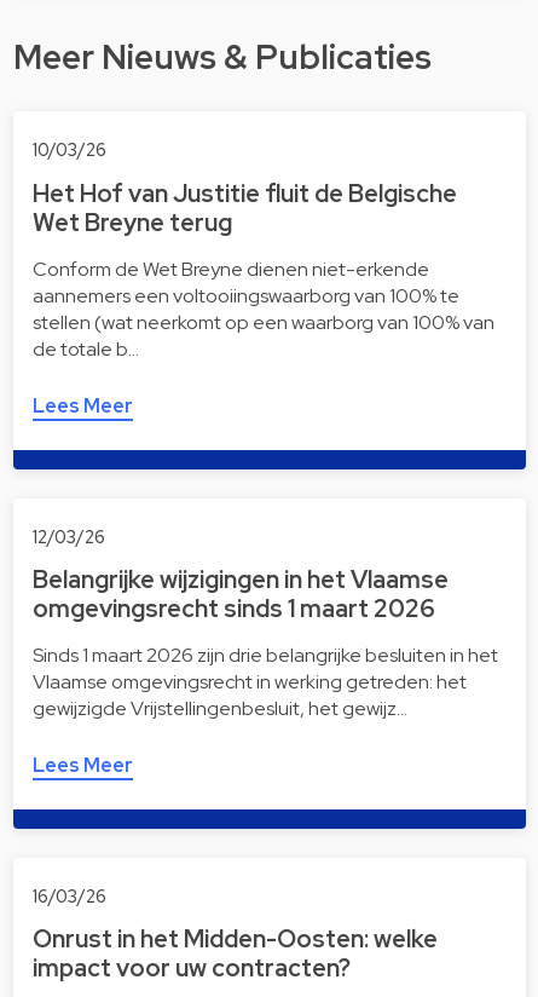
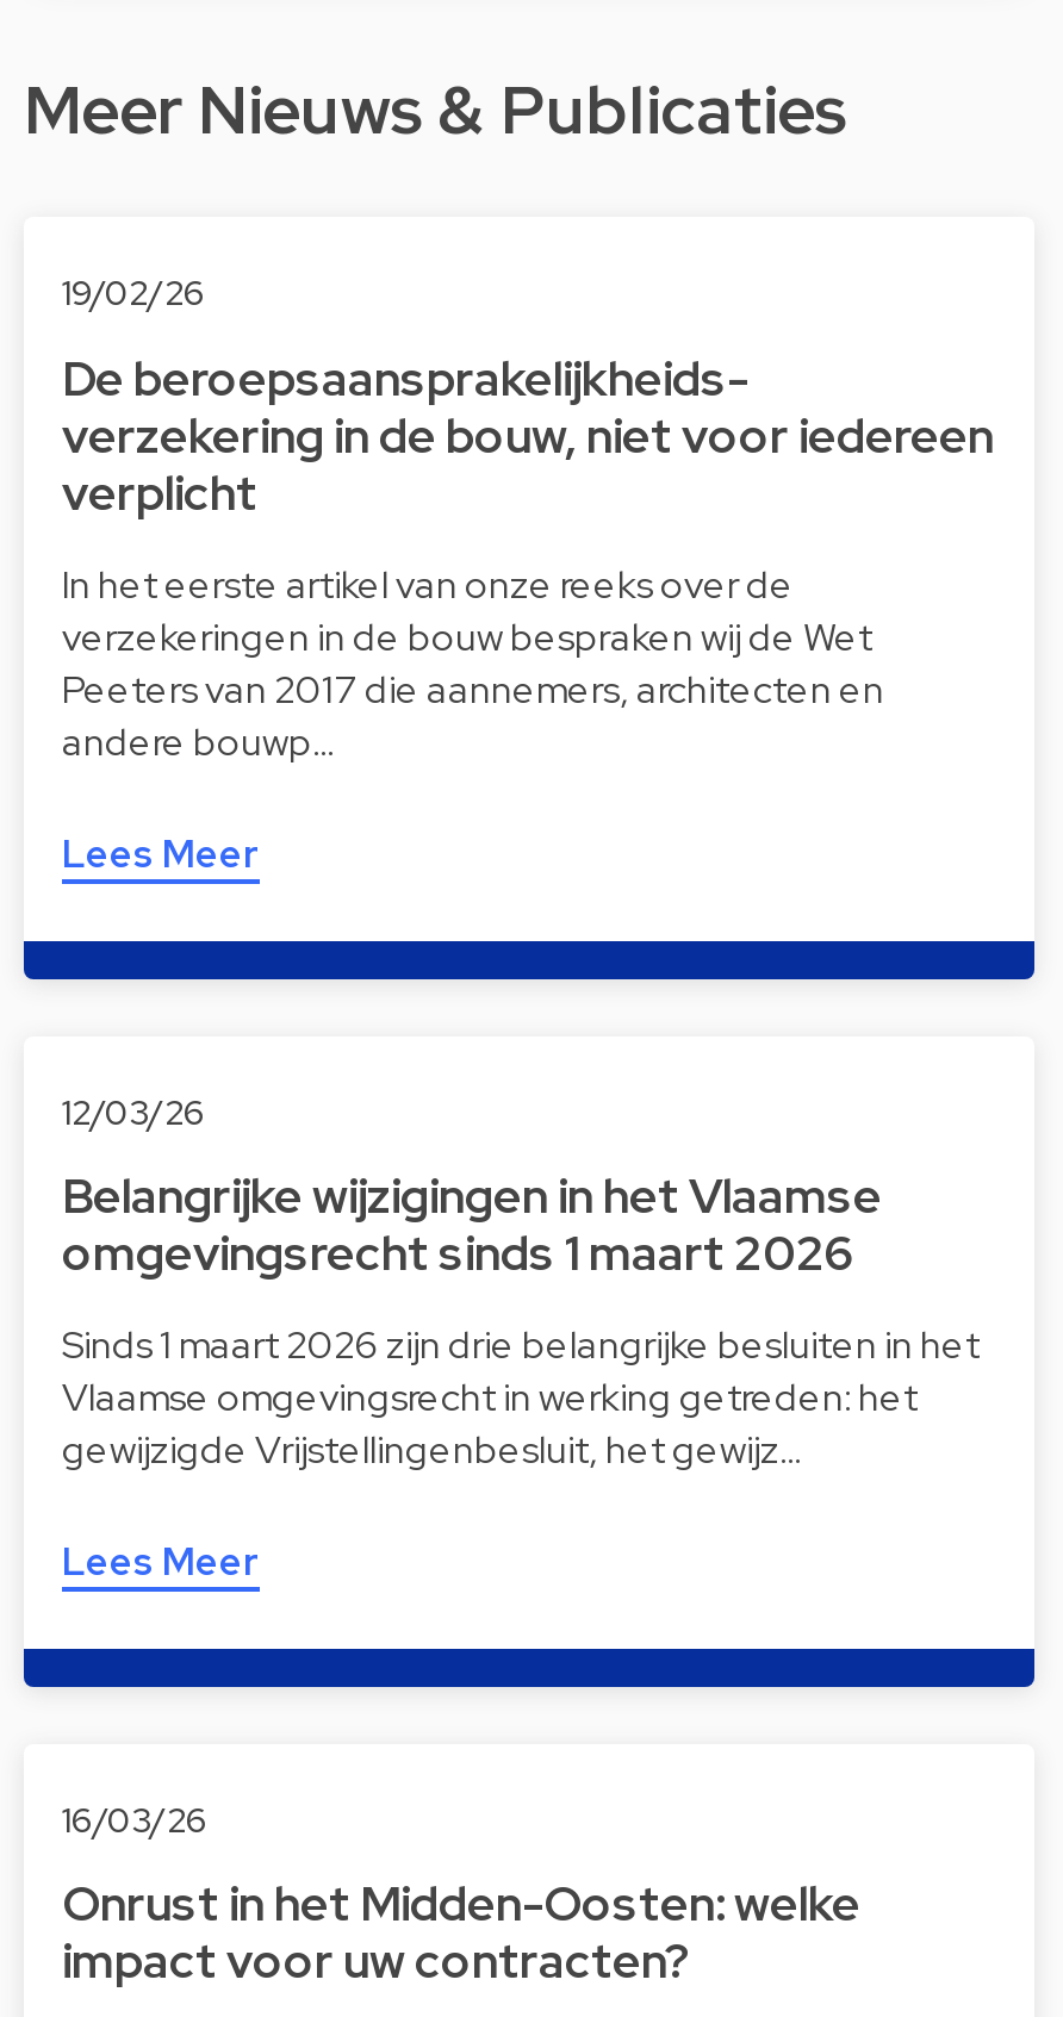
[33,138,106,161] 10/03/26 -> [62,270,205,315] 19/02/26
[33,177,457,238] Het Hof van Justitie fluit de Belgische | Wet Breyne terug -> [62,347,994,523] De beroepsaansprakelijkheids- | verzekering in de bouw, niet voor iedereen | verplicht
[33,256,494,361] Conform de Wet Breyne dienen niet-erkende | aannemers een voltooiingswaarborg van 100% te | stellen (wat neerkomt op een waarborg van 100% van | de totale b… -> [62,559,884,766] In het eerste artikel van onze reeks over de | verzekeringen in de bouw bespraken wij de Wet | Peeters van 2017 die aannemers, architecten en | andere bouwp…

